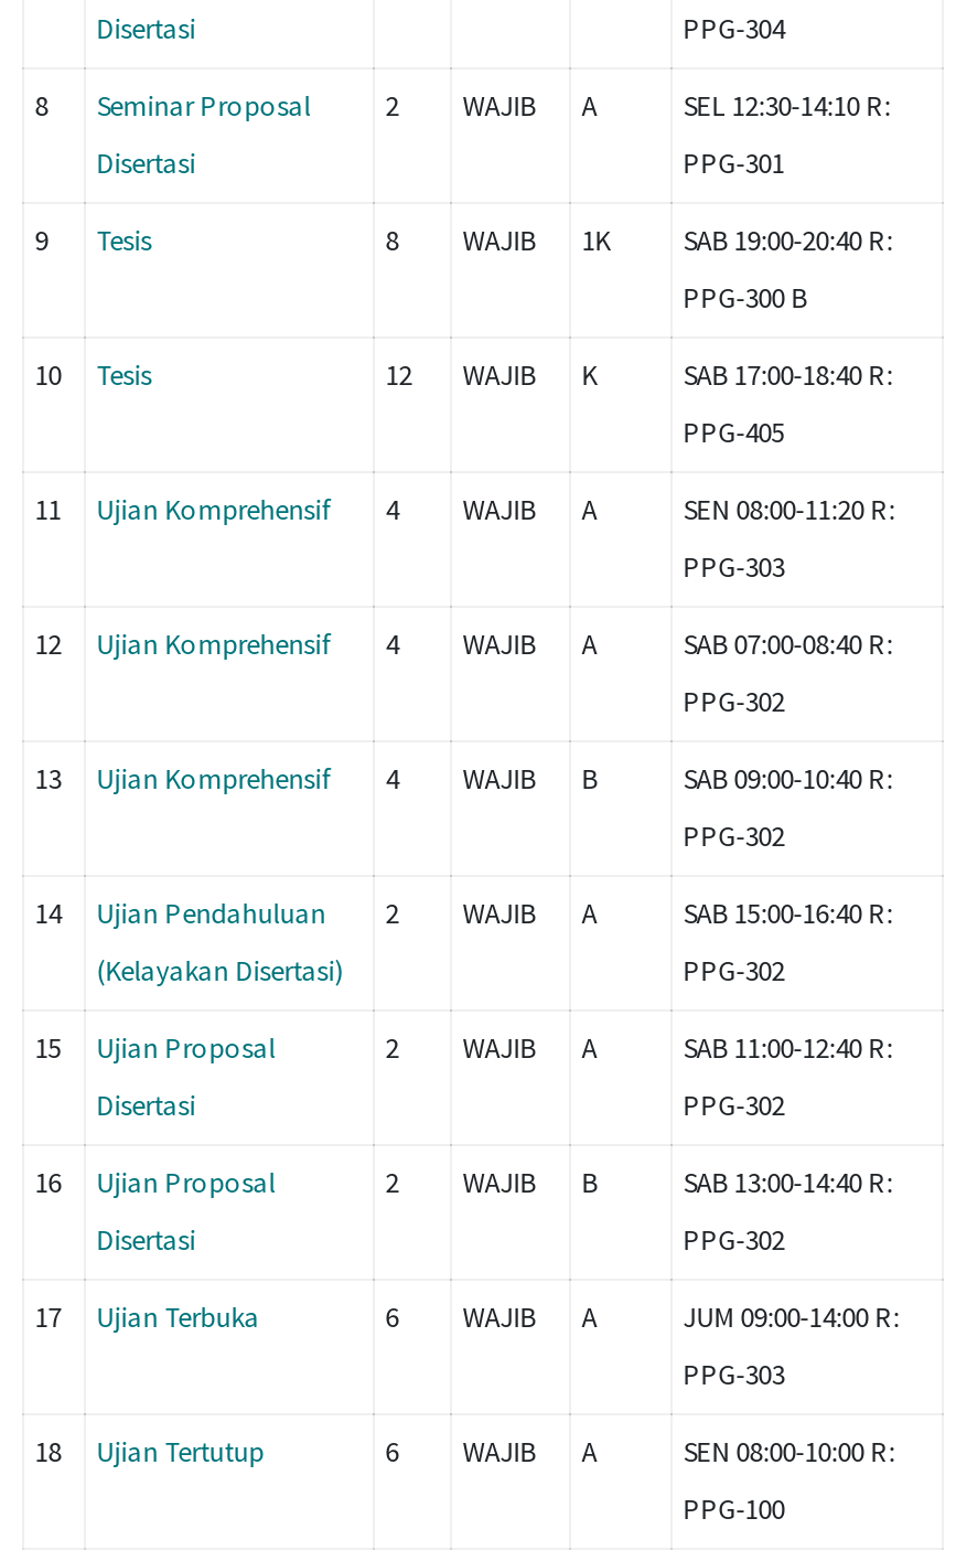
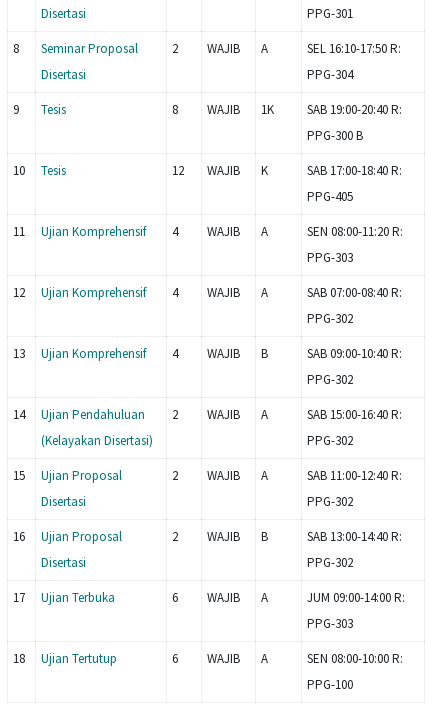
[683,10,785,47] PPG-304 -> [307,5,353,22] PPG-301
[683,87,891,125] SEL 12:30-14:10 R: -> [307,40,401,57] SEL 16:10-17:50 R:
[683,145,785,182] PPG-301 -> [307,66,353,83] PPG-304

